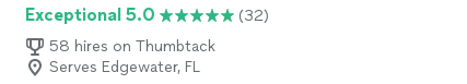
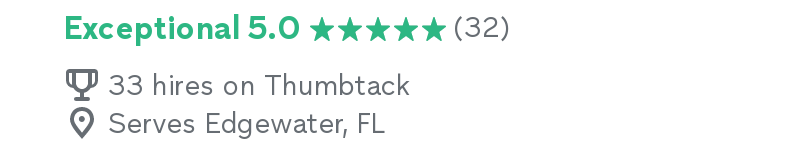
[49,37,215,56] 58 hires on Thumbtack -> [108,68,410,102] 33 hires on Thumbtack

